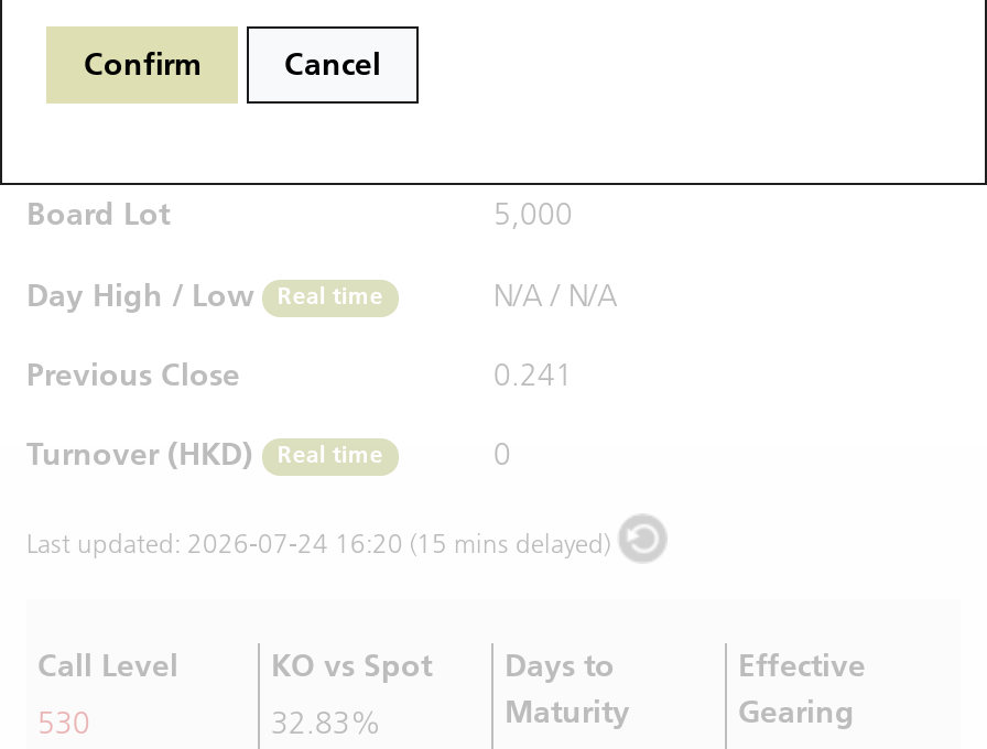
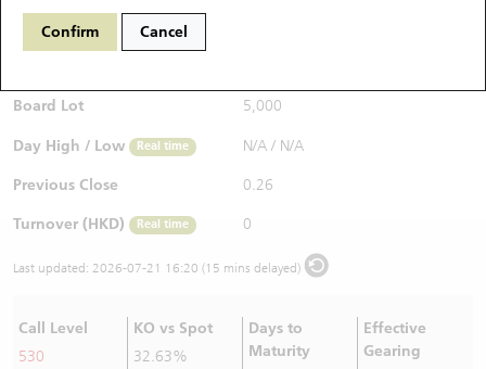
[493,357,573,394] 0.241 -> [243,176,273,194] 0.26
[26,529,610,560] Last updated: 2026-07-24 16:20 (15 mins delayed) -> [13,260,300,276] Last updated: 2026-07-21 16:20 (15 mins delayed)
[271,705,381,742] 32.83% -> [133,347,188,366] 32.63%

